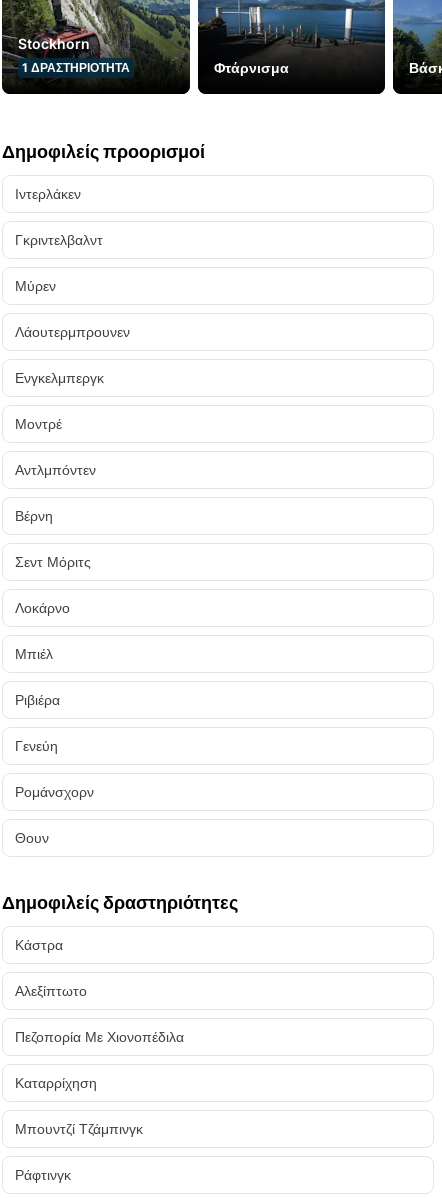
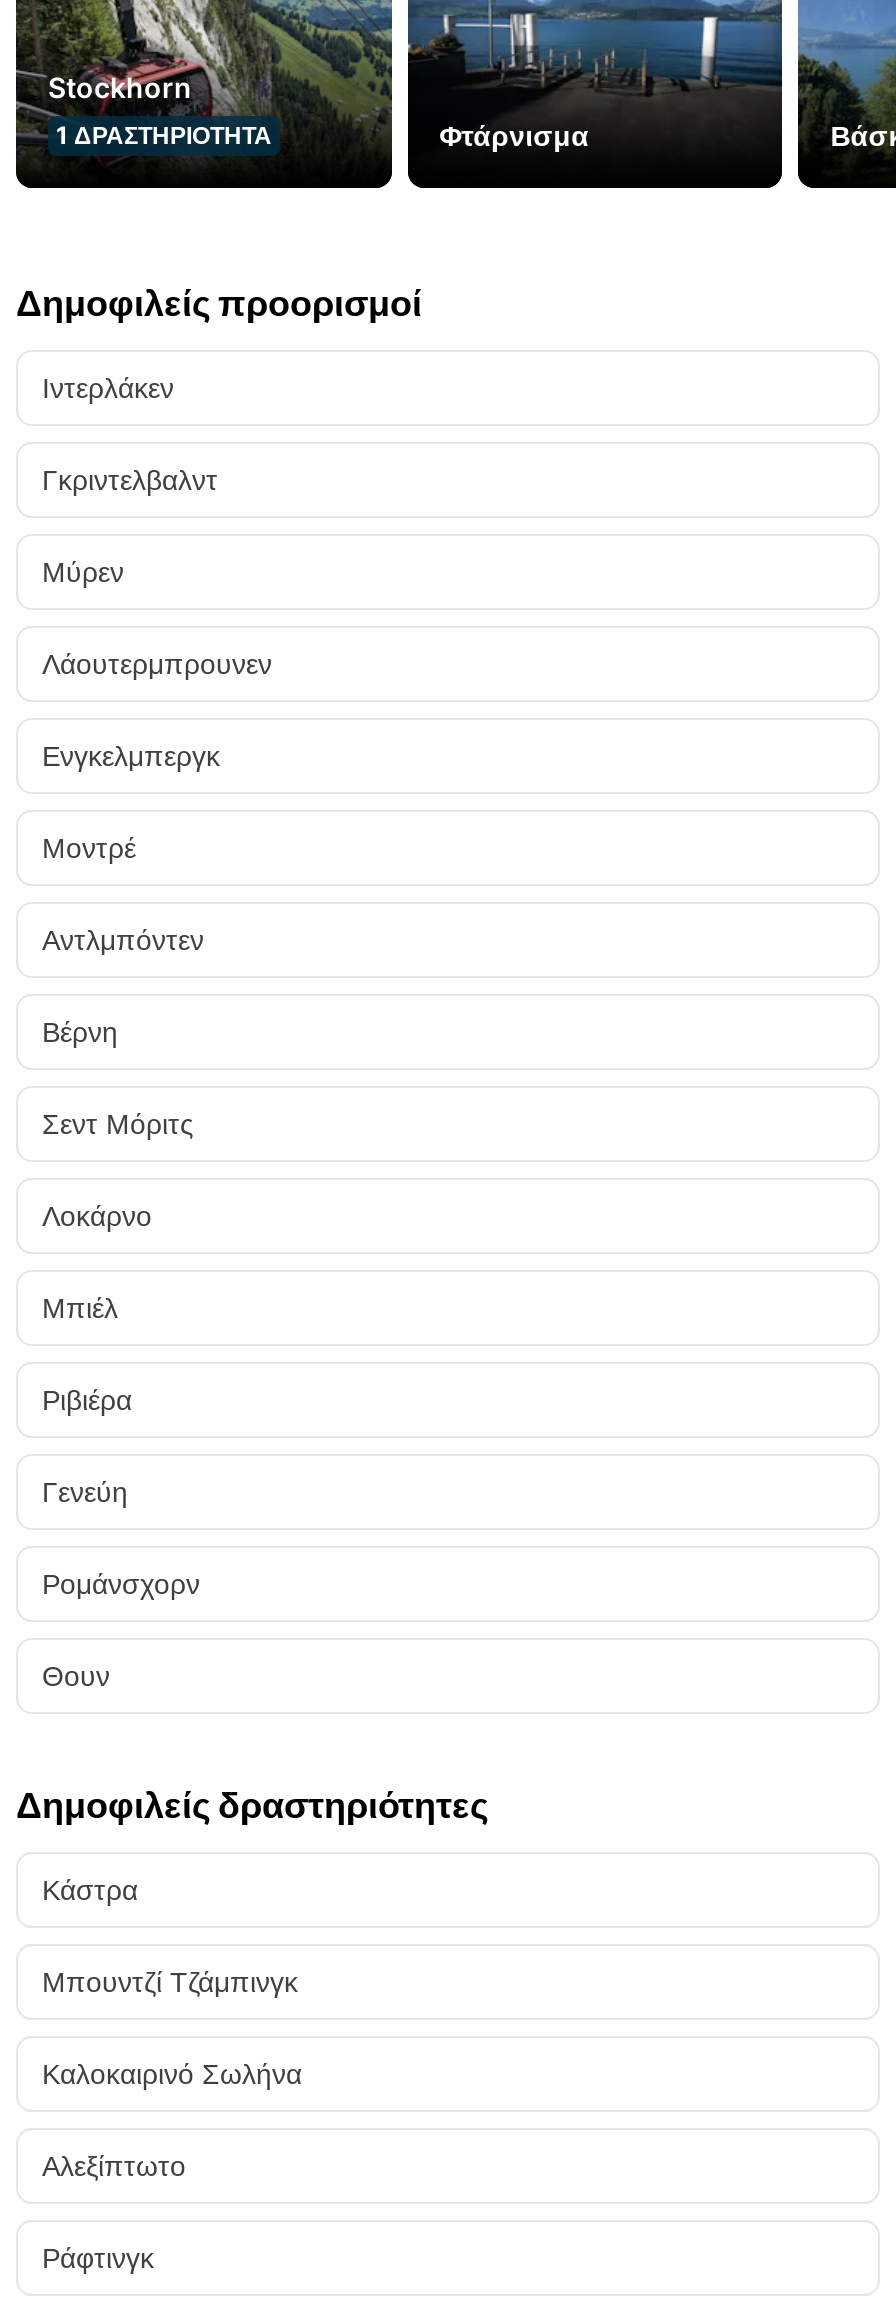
none -> [42,2056,302,2090] Καλοκαιρινό Σωλήνα
moved [15,982,87,999] -> [42,2148,186,2182]: Αλεξίπτωτο
[15,1028,184,1091] Πεζοπορία Με Χιονοπέδιλα | Καταρρίχηση -> none
moved [15,1120,143,1137] -> [42,1964,298,1998]: Μπουντζί Τζάμπινγκ

